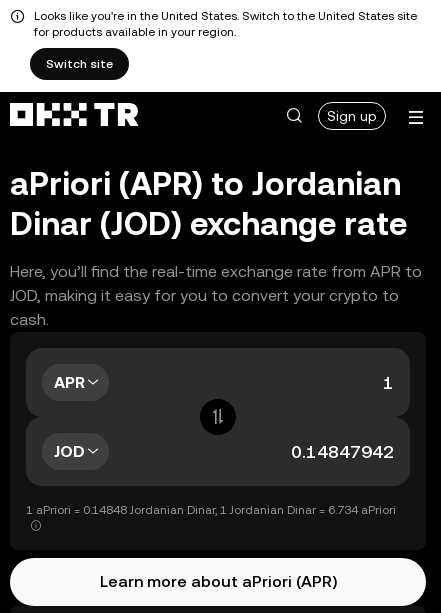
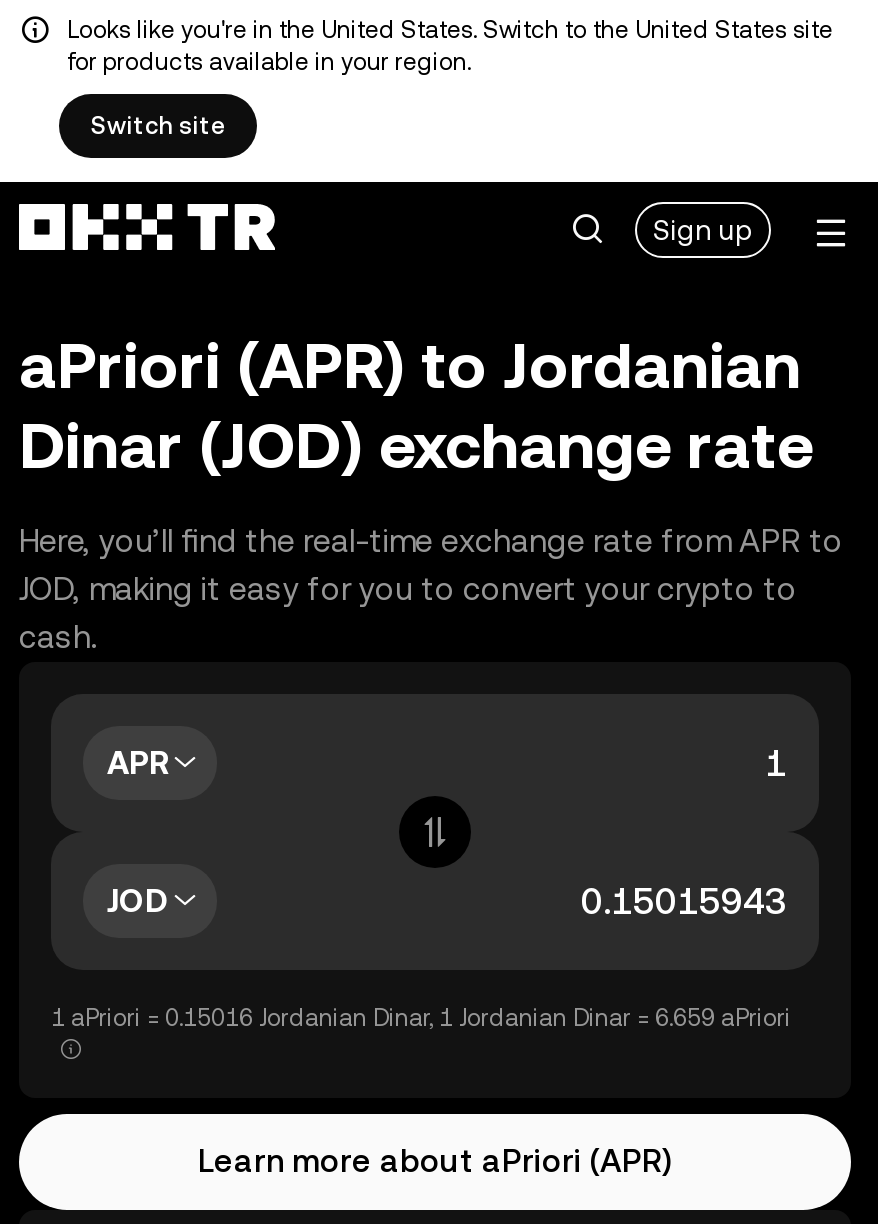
[26,503,396,517] 1 aPriori = 0.14848 Jordanian Dinar, 1 Jordanian Dinar = 6.734 aPriori -> [51,1004,791,1032] 1 aPriori = 0.15016 Jordanian Dinar, 1 Jordanian Dinar = 6.659 aPriori

